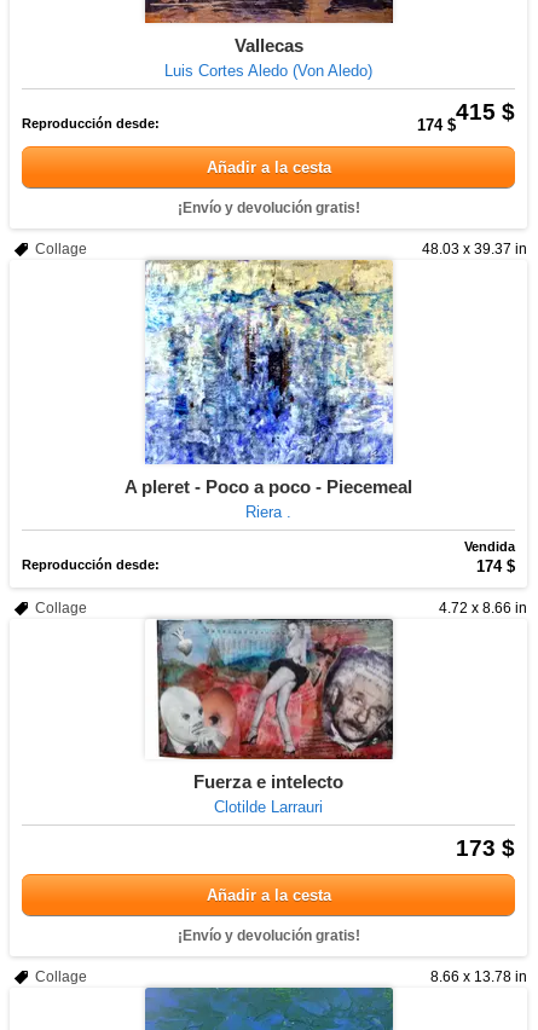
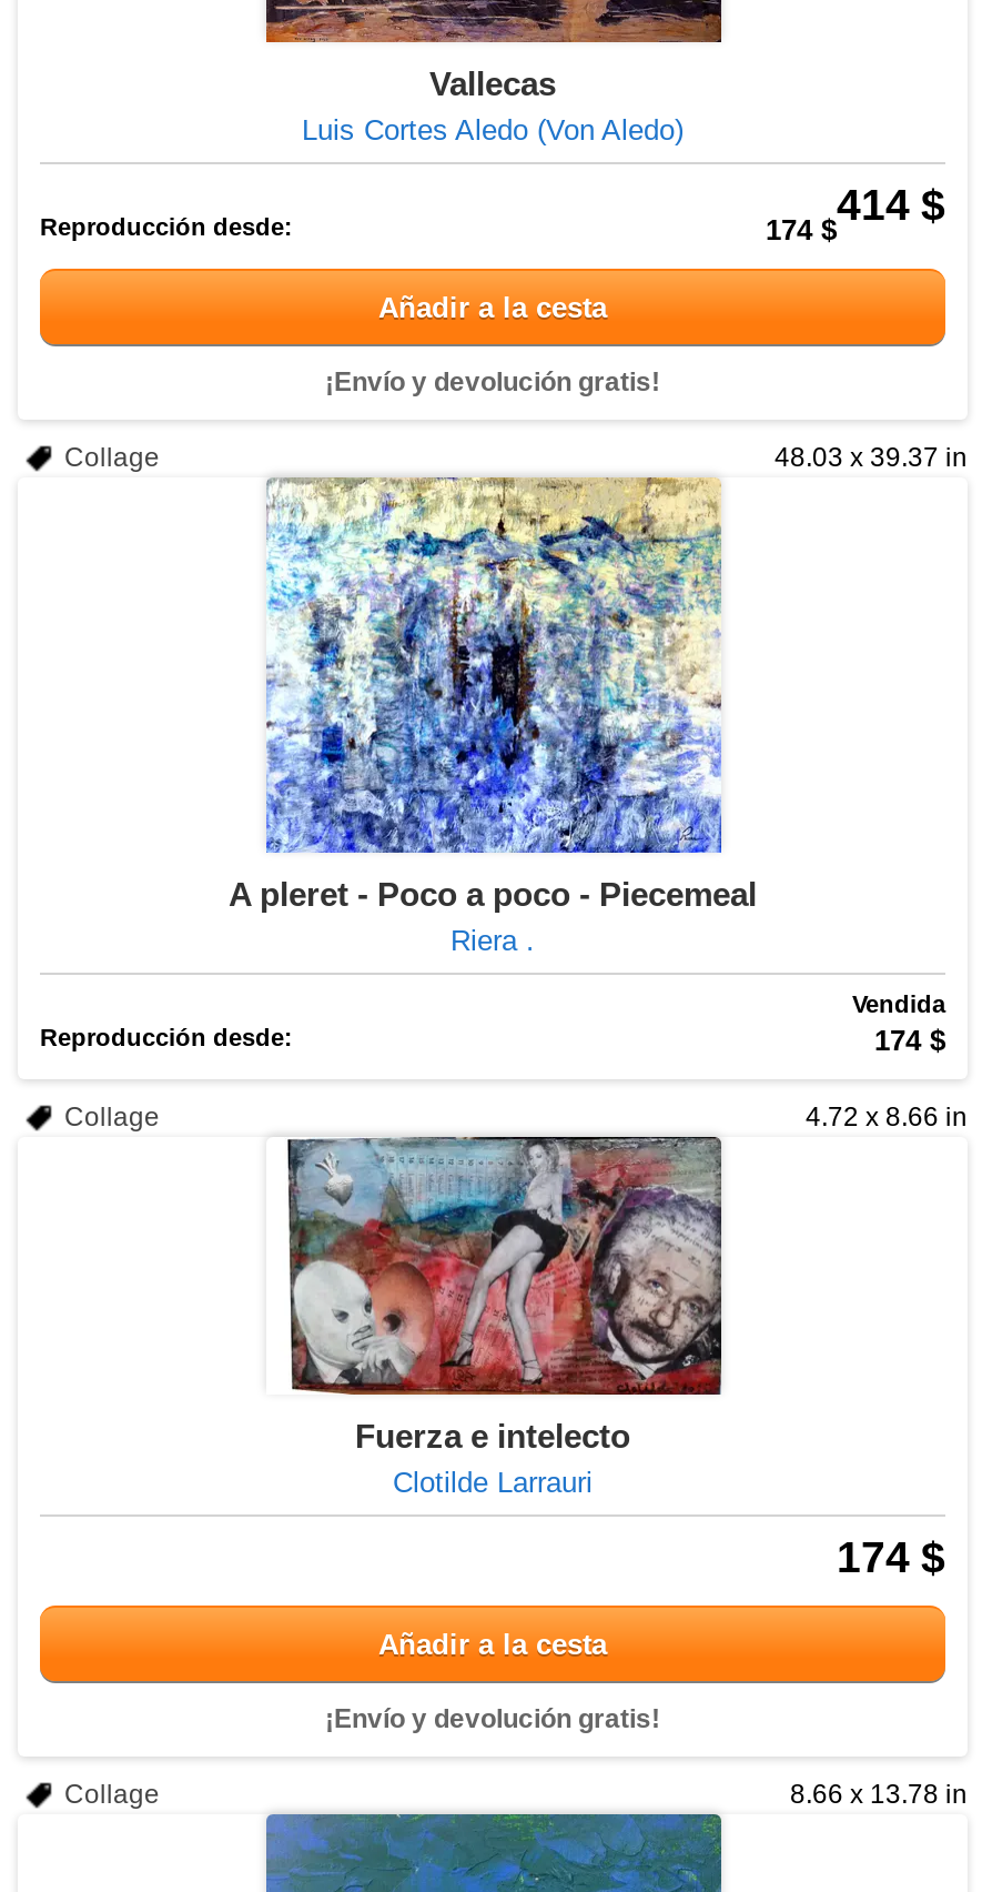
[456,98,515,125] 415 $ -> [837,180,945,229] 414 $
[456,834,515,861] 173 $ -> [837,1532,945,1581] 174 $

